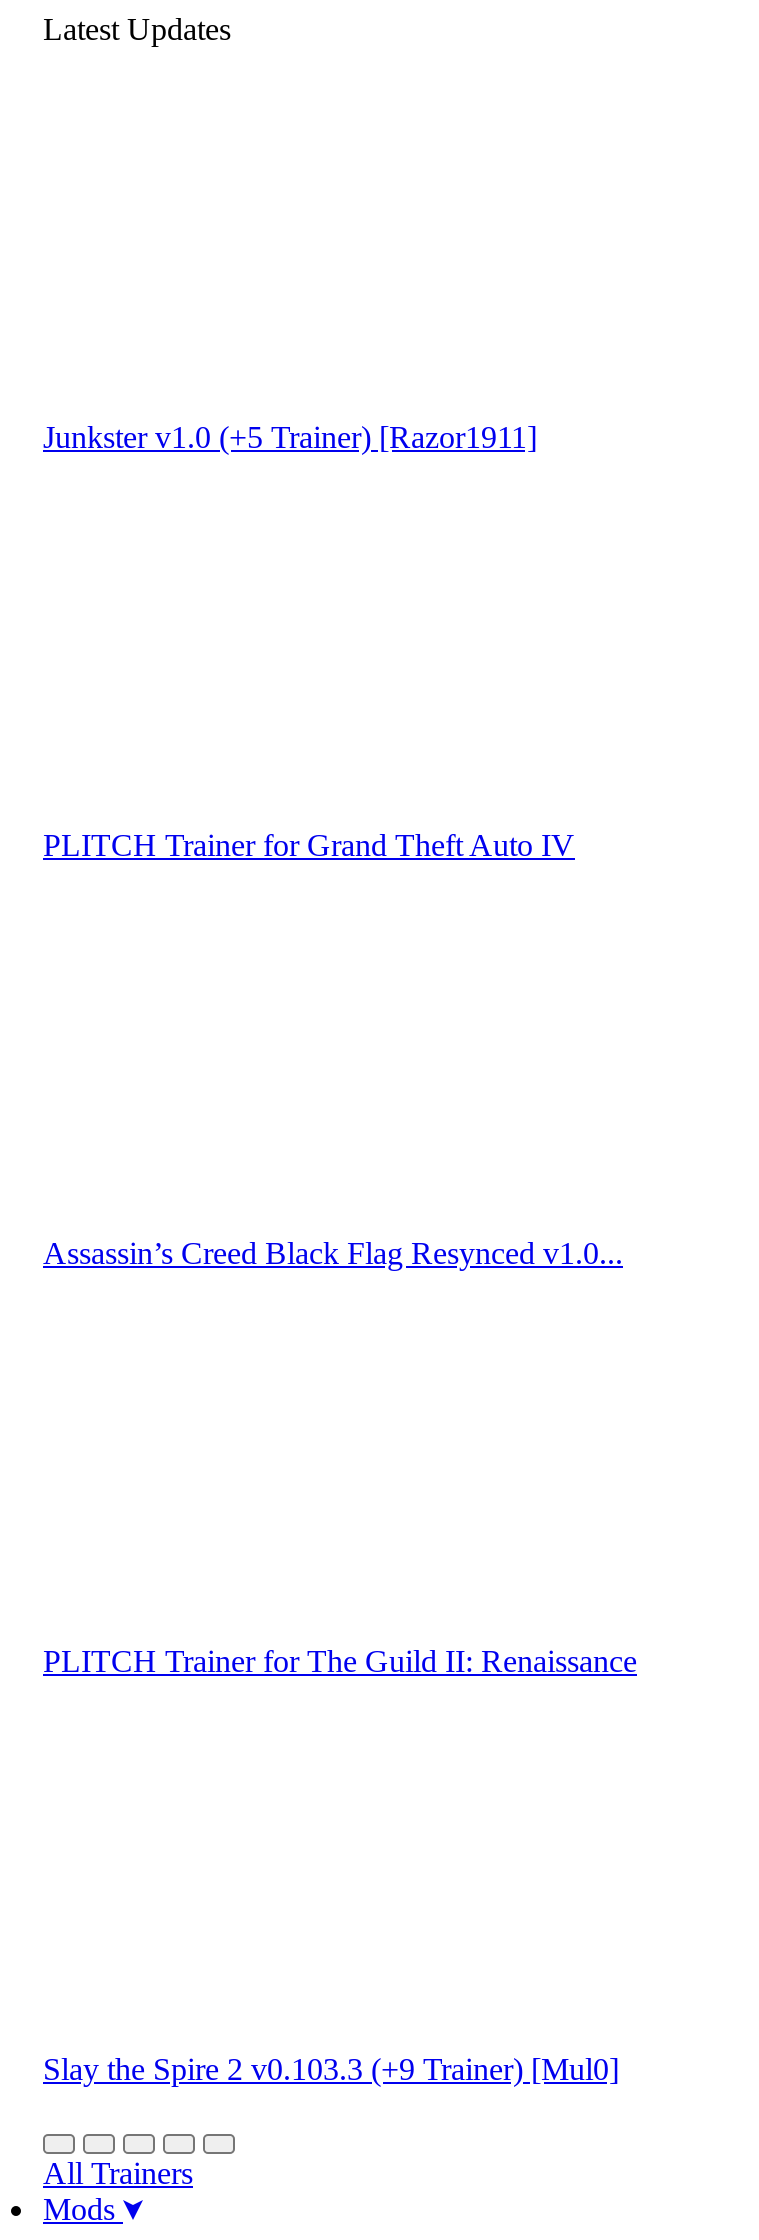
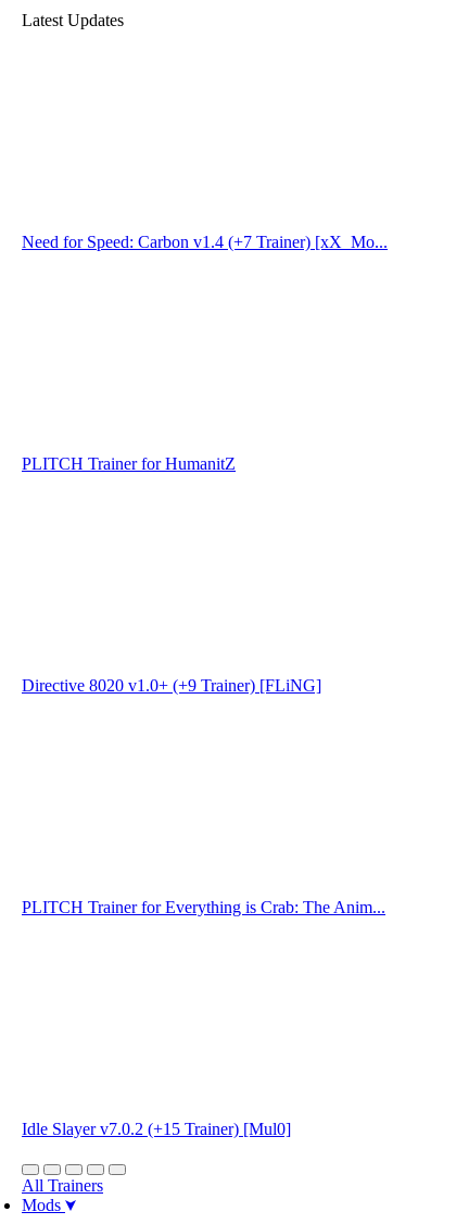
[43,420,537,454] Junkster v1.0 (+5 Trainer) [Razor1911] -> [22,233,388,251] Need for Speed: Carbon v1.4 (+7 Trainer) [xX_Mo...
[43,828,575,862] PLITCH Trainer for Grand Theft Auto IV -> [22,454,236,473] PLITCH Trainer for HumanitZ
[43,1236,623,1270] Assassin’s Creed Black Flag Resynced v1.0... -> [22,676,321,695] Directive 8020 v1.0+ (+9 Trainer) [FLiNG]
[43,1644,637,1678] PLITCH Trainer for The Guild II: Renaissance -> [22,898,385,916] PLITCH Trainer for Everything is Crab: The Anim...
[43,2052,619,2086] Slay the Spire 2 v0.103.3 (+9 Trainer) [Mul0] -> [22,1120,291,1138] Idle Slayer v7.0.2 (+15 Trainer) [Mul0]

